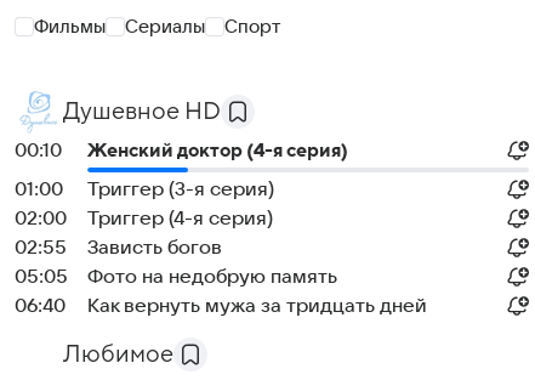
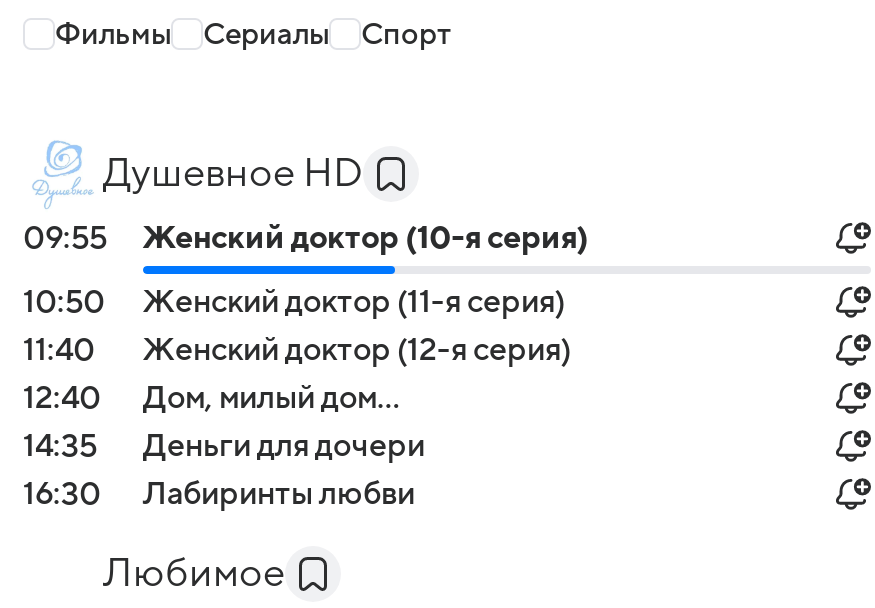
[15,140,348,161] 00:10 | Женский доктор (4-я серия) -> [23,220,589,256] 09:55 | Женский доктор (10-я серия)
[15,178,427,317] 01:00 | Триггер (3-я серия) | 02:00 | Триггер (4-я серия) | 02:55 | Зависть богов | 05:05 | Фото на недобрую память | 06:40 | Как вернуть мужа за тридцать дней -> [23,284,571,512] 10:50 | Женский доктор (11-я серия) | 11:40 | Женский доктор (12-я серия) | 12:40 | Дом, милый дом... | 14:35 | Деньги для дочери | 16:30 | Лабиринты любви

